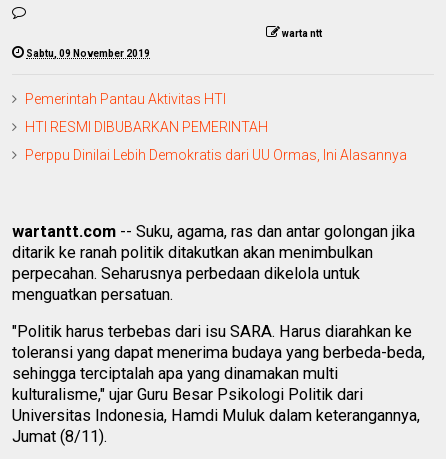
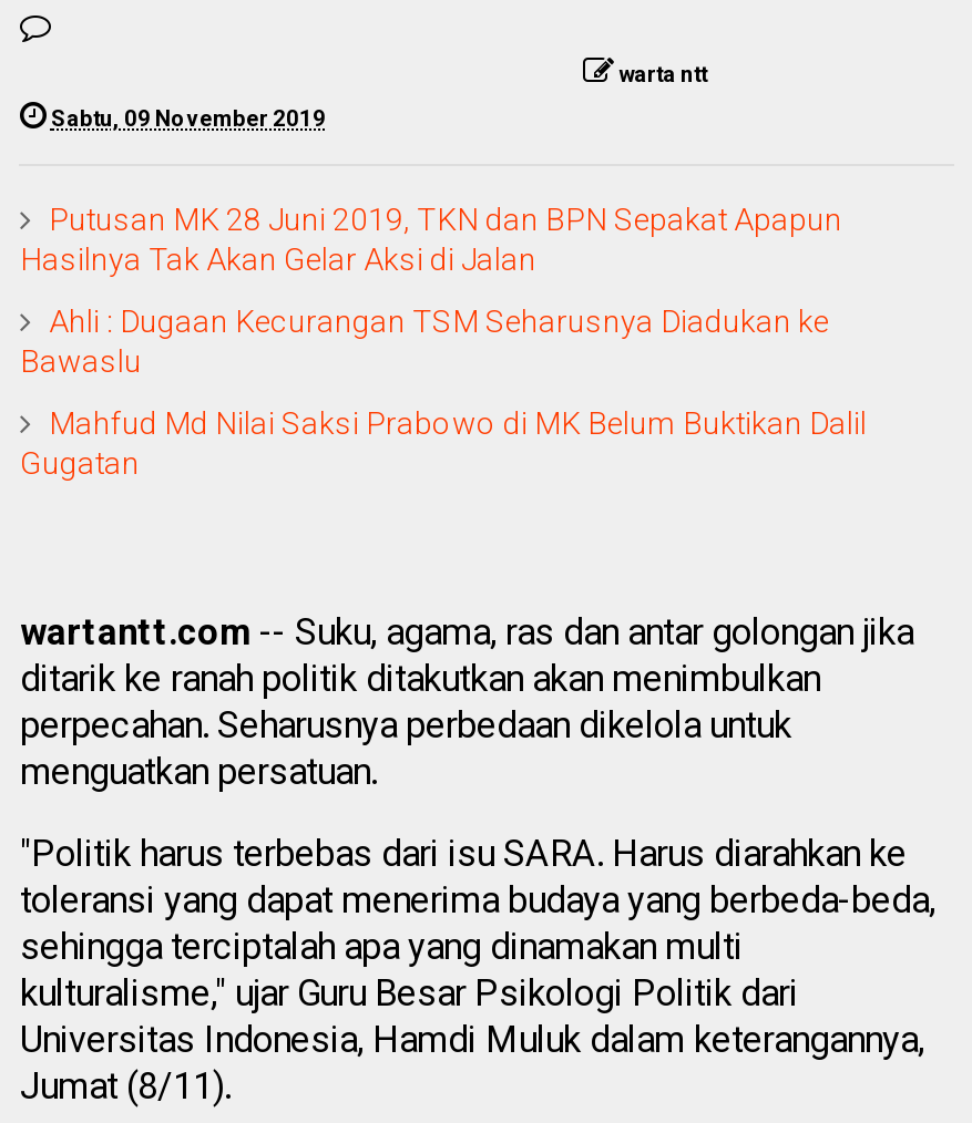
[25,91,226,107] Pemerintah Pantau Aktivitas HTI -> [20,201,842,276] Putusan MK 28 Juni 2019, TKN dan BPN Sepakat Apapun | Hasilnya Tak Akan Gelar Aksi di Jalan
[25,119,268,135] HTI RESMI DIBUBARKAN PEMERINTAH -> [20,303,829,378] Ahli : Dugaan Kecurangan TSM Seharusnya Diadukan ke | Bawaslu
[25,147,407,163] Perppu Dinilai Lebih Demokratis dari UU Ormas, Ini Alasannya -> [20,405,866,480] Mahfud Md Nilai Saksi Prabowo di MK Belum Buktikan Dalil | Gugatan

